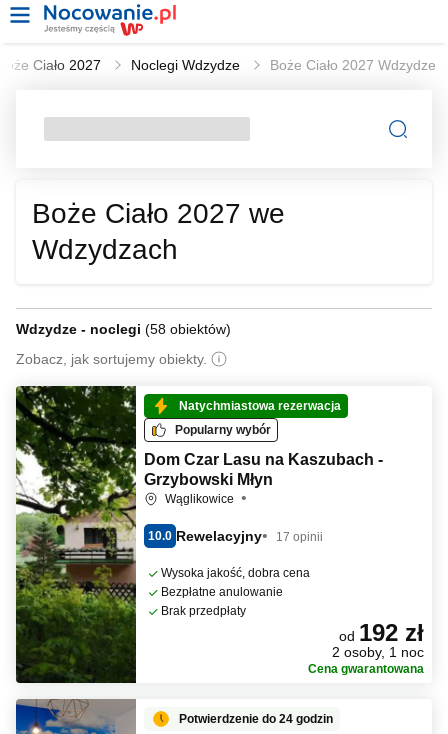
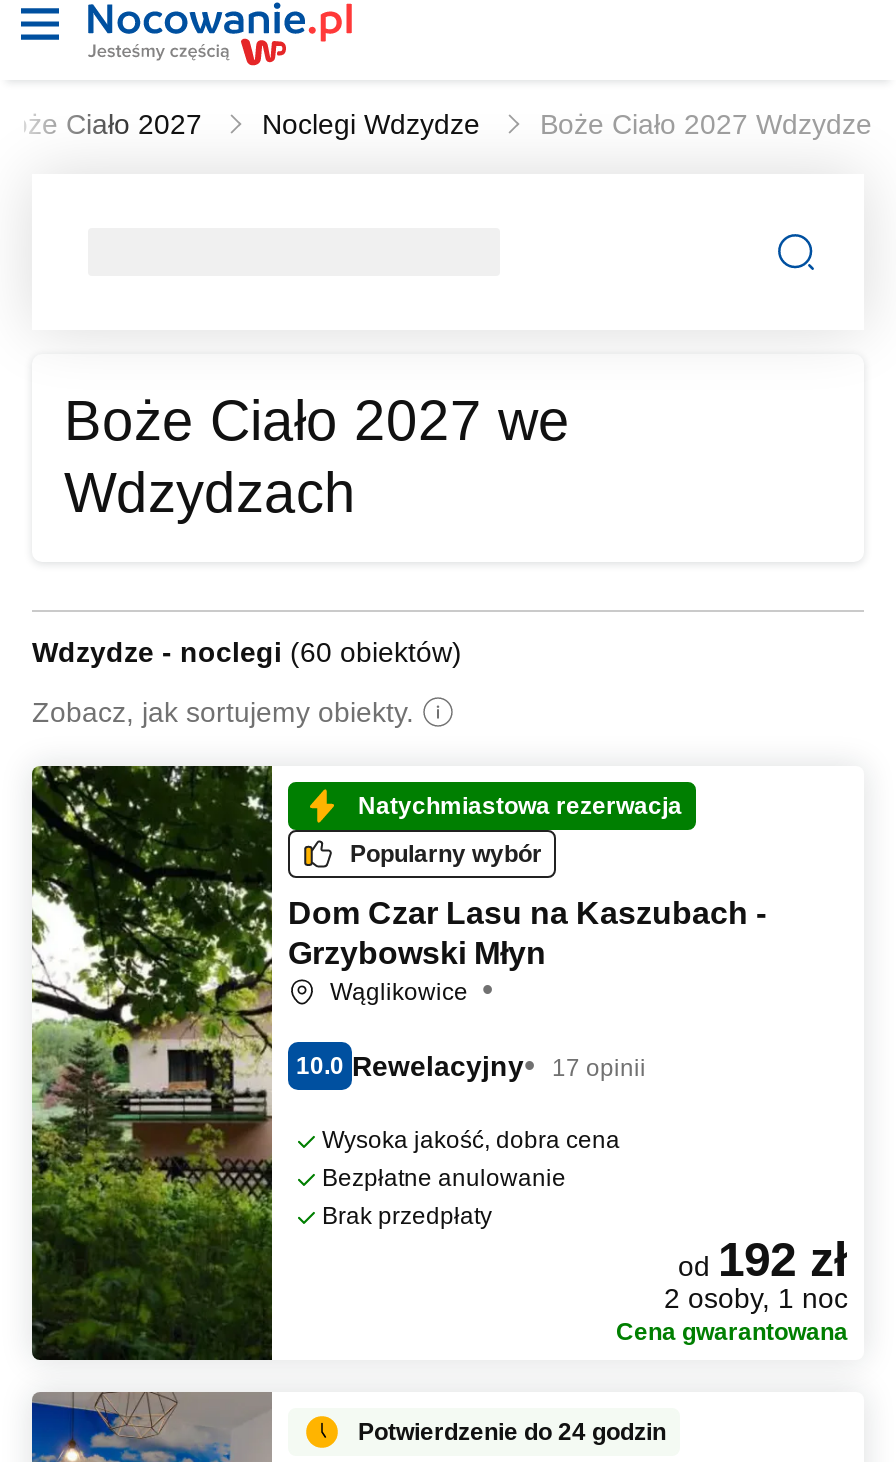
[16,321,231,337] Wdzydze - noclegi (58 obiektów) -> [32,636,462,668] Wdzydze - noclegi (60 obiektów)

